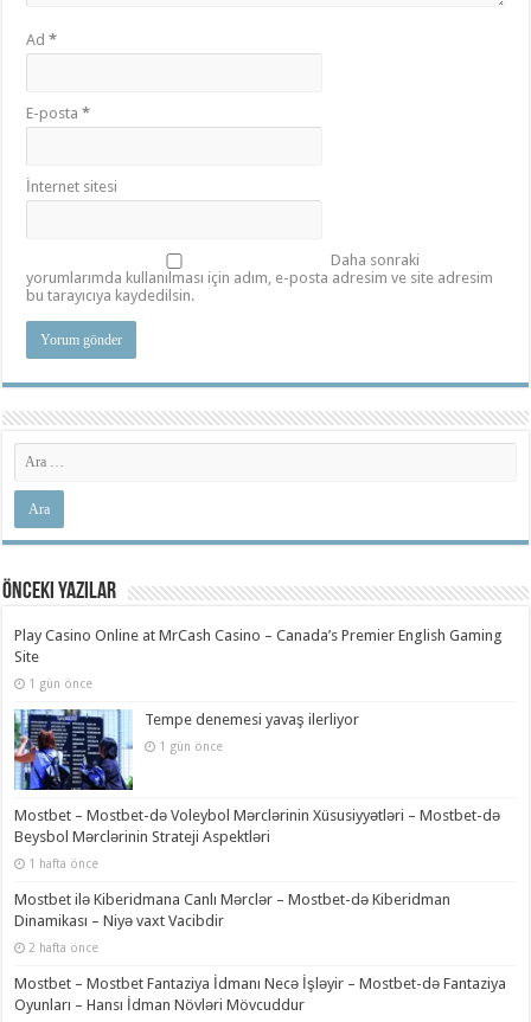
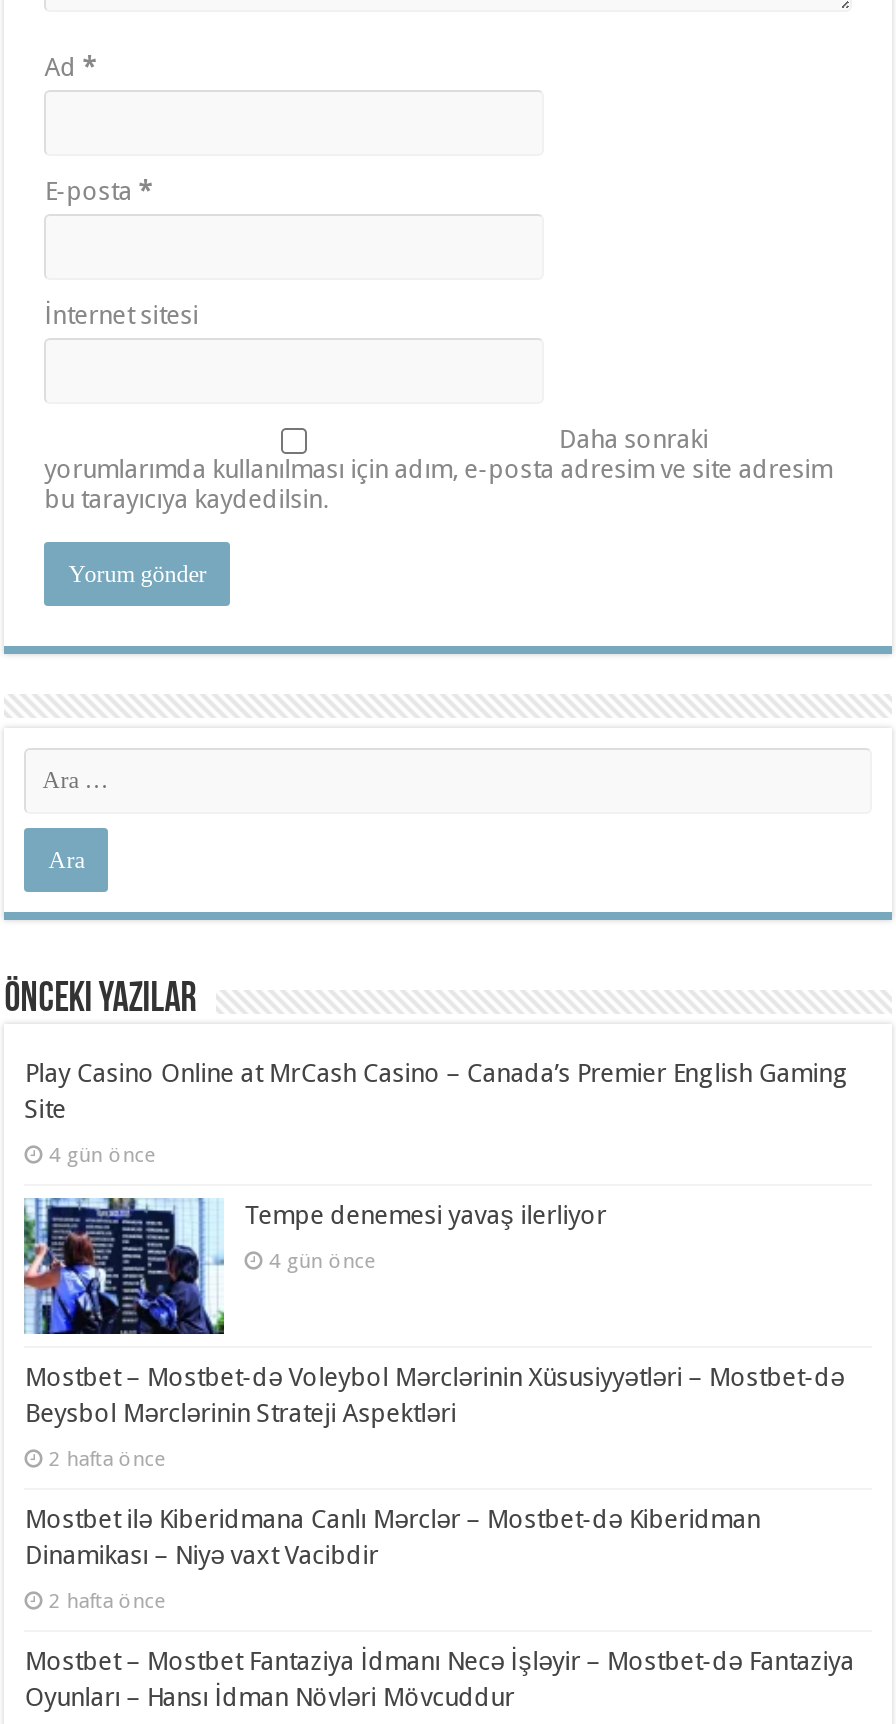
[29,676,93,691] 1 gün önce -> [48,1142,156,1166] 4 gün önce
[159,739,223,753] 1 gün önce -> [268,1248,376,1272] 4 gün önce
[29,857,99,871] 1 hafta önce -> [48,1447,166,1471] 2 hafta önce

